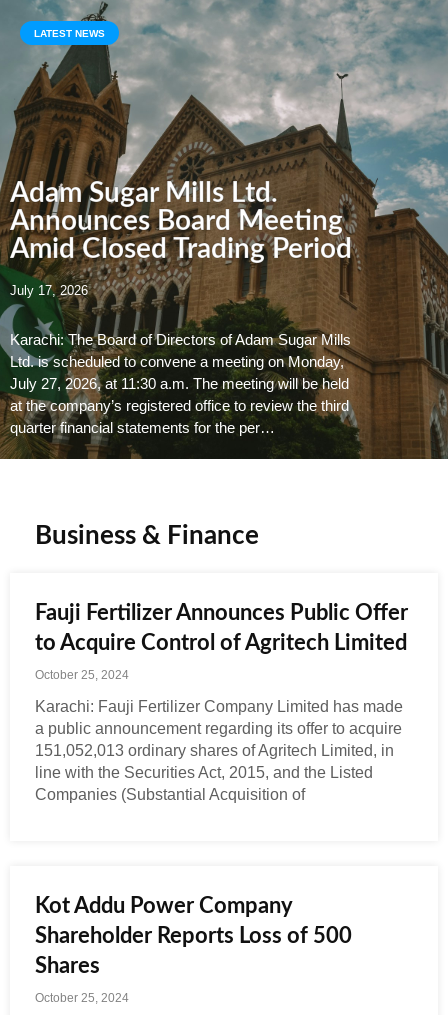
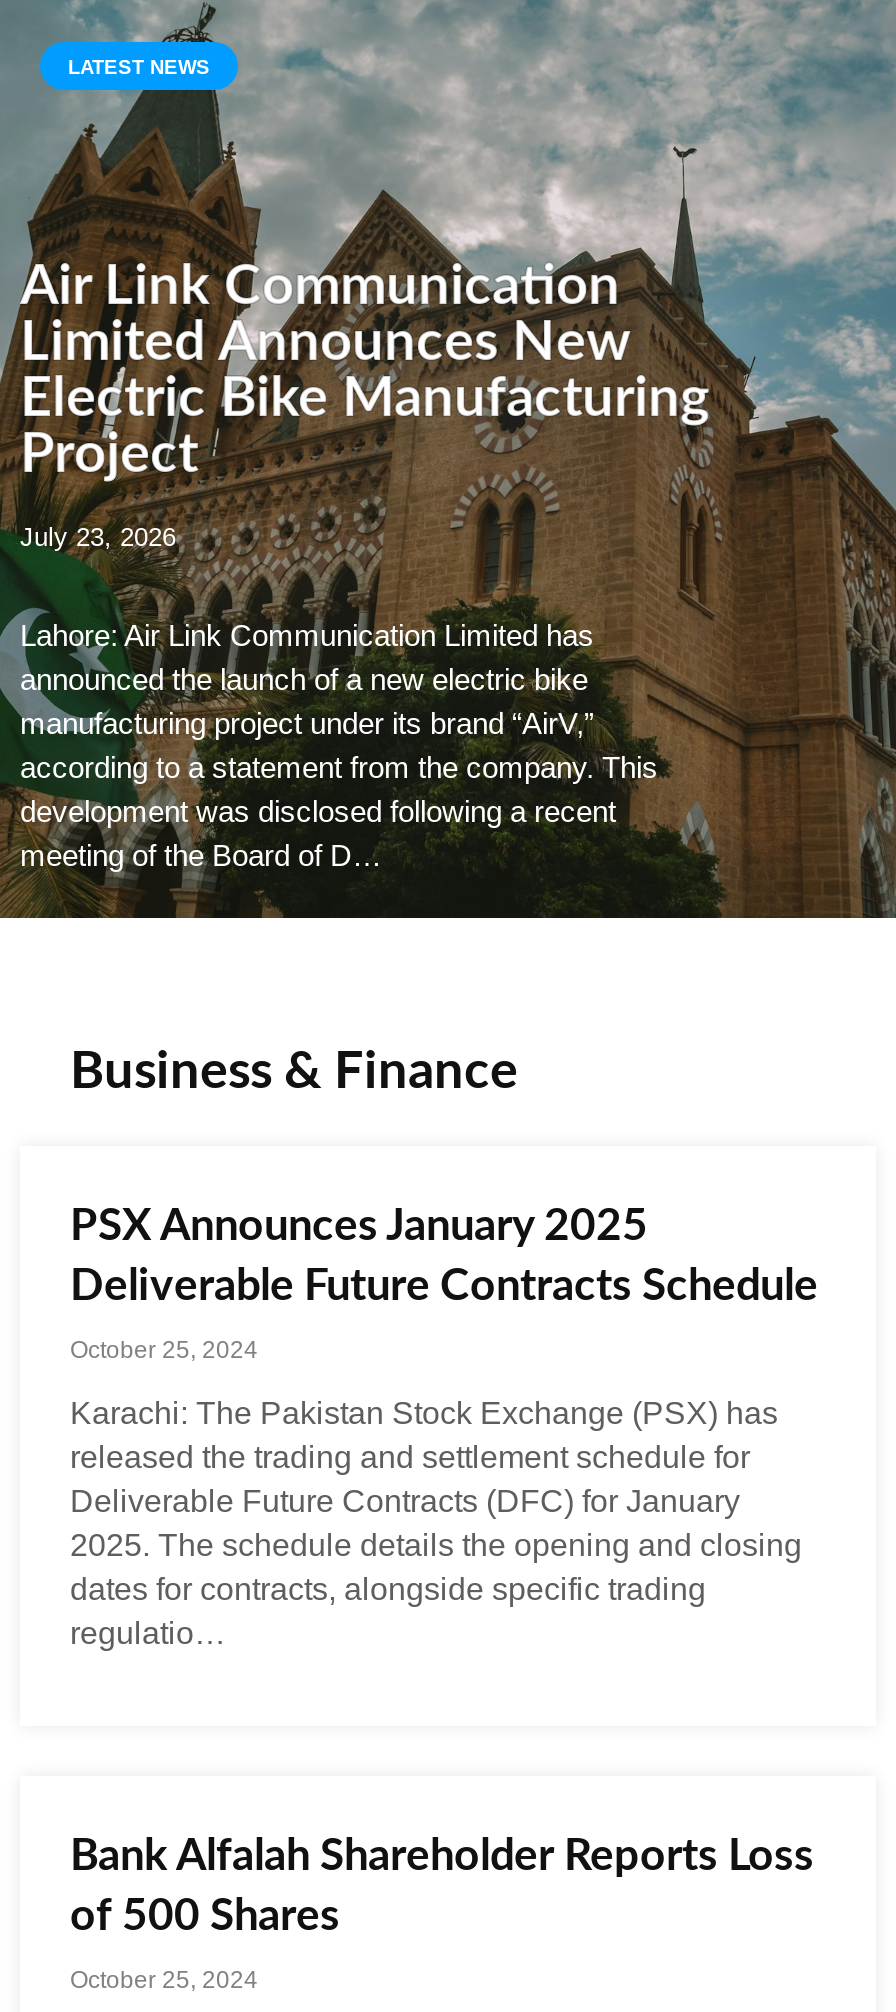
[10,179,352,263] Adam Sugar Mills Ltd. | Announces Board Meeting | Amid Closed Trading Period -> [20,259,710,483] Air Link Communication | Limited Announces New | Electric Bike Manufacturing | Project
[10,283,88,298] July 17, 2026 -> [20,523,176,553] July 23, 2026
[10,331,351,436] Karachi: The Board of Directors of Adam Sugar Mills | Ltd. is scheduled to convene a meeting on Monday, | July 27, 2026, at 11:30 a.m. The meeting will be held | at the company’s registered office to review the third | quarter financial statements for the per… -> [20,619,658,873] Lahore: Air Link Communication Limited has | announced the launch of a new electric bike | manufacturing project under its brand “AirV,” | according to a statement from the company. This | development was disclosed following a recent | meeting of the Board of D…
[35,602,408,654] Fauji Fertilizer Announces Public Offer | to Acquire Control of Agritech Limited -> [70,1205,818,1309] PSX Announces January 2025 | Deliverable Future Contracts Schedule
[35,698,403,803] Karachi: Fauji Fertilizer Company Limited has made | a public announcement regarding its offer to acquire | 151,052,013 ordinary shares of Agritech Limited, in | line with the Securities Act, 2015, and the Listed | Companies (Substantial Acquisition of -> [70,1397,802,1651] Karachi: The Pakistan Stock Exchange (PSX) has | released the trading and settlement schedule for | Deliverable Future Contracts (DFC) for January | 2025. The schedule details the opening and closing | dates for contracts, alongside specific trading | regulatio…
[35,895,352,977] Kot Addu Power Company | Shareholder Reports Loss of 500 | Shares -> [70,1835,814,1939] Bank Alfalah Shareholder Reports Loss | of 500 Shares

